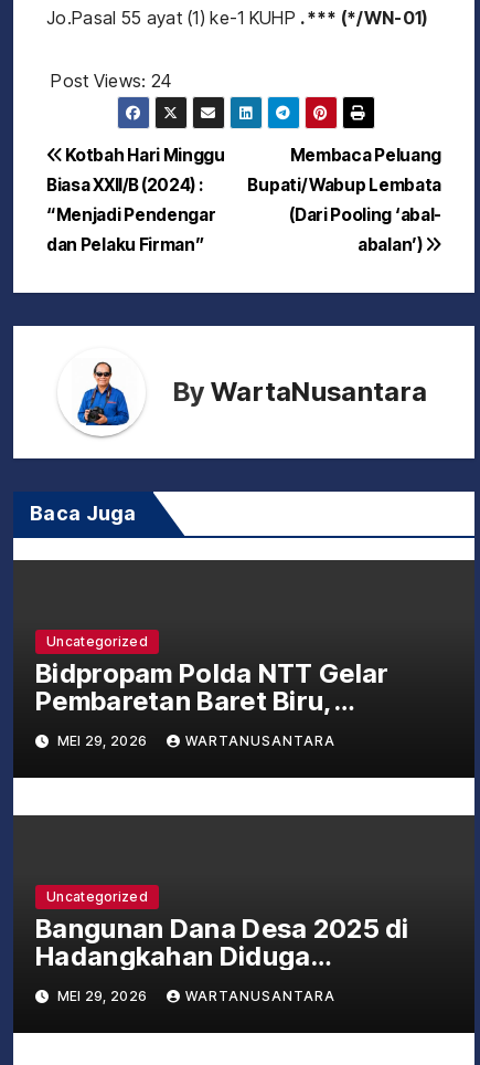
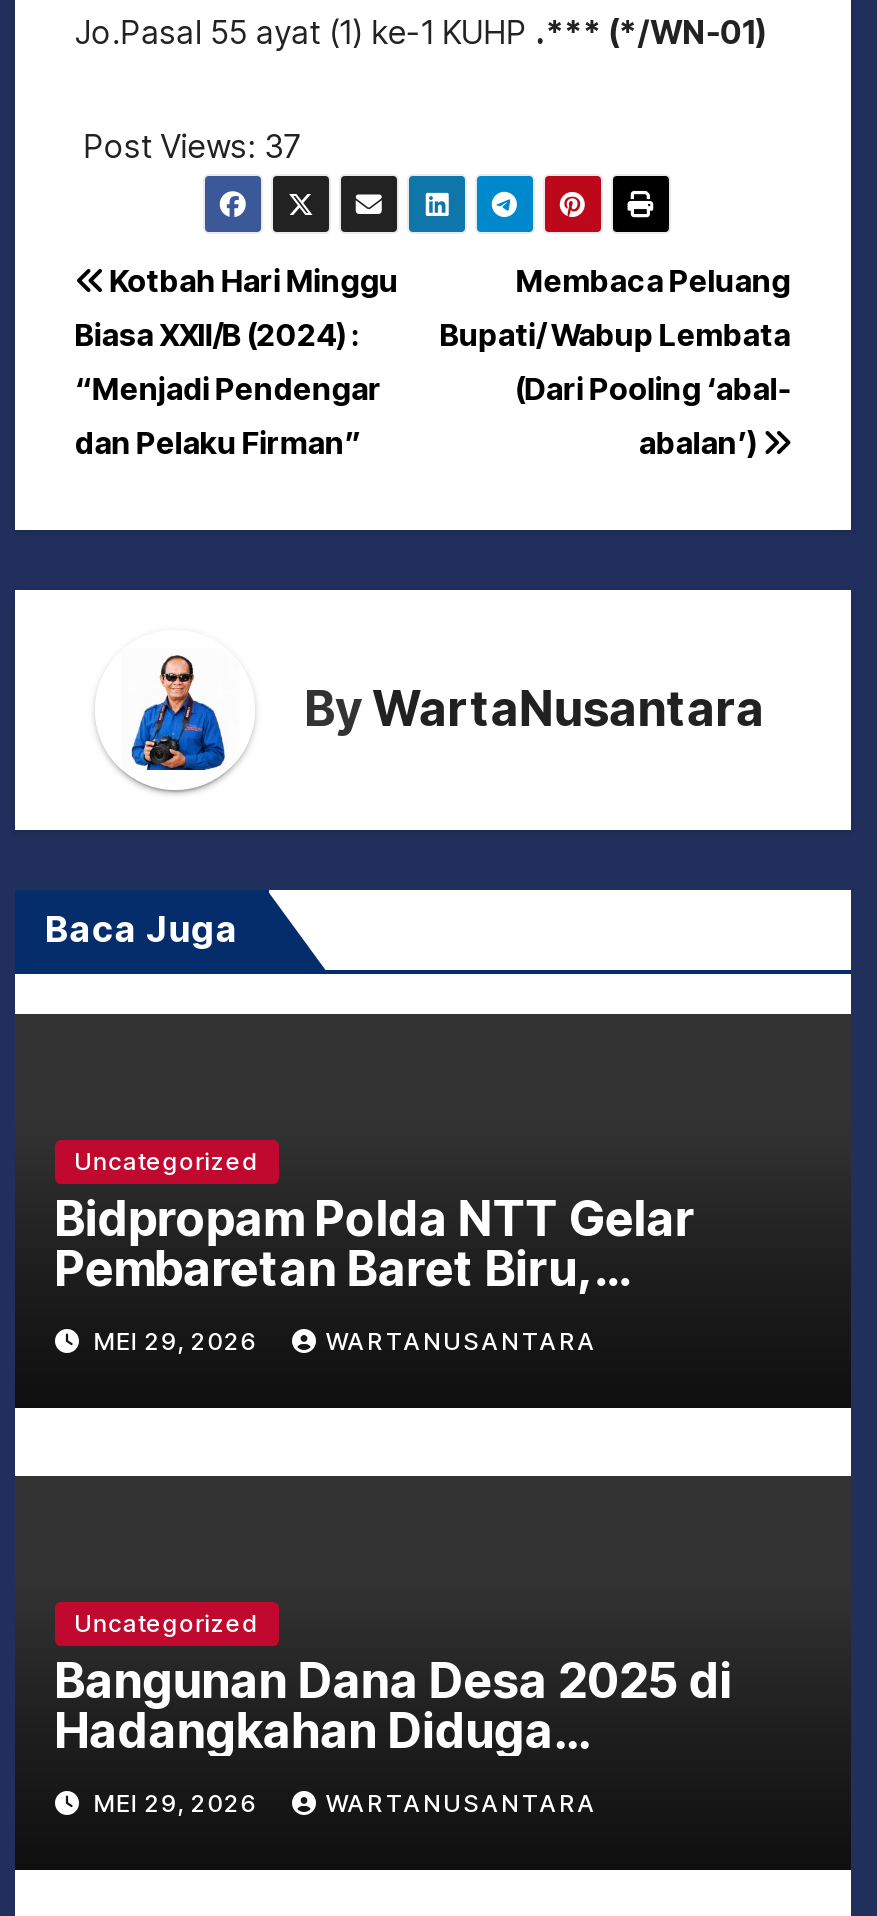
[51,69,172,91] Post Views: 24 -> [84,125,302,165] Post Views: 37

